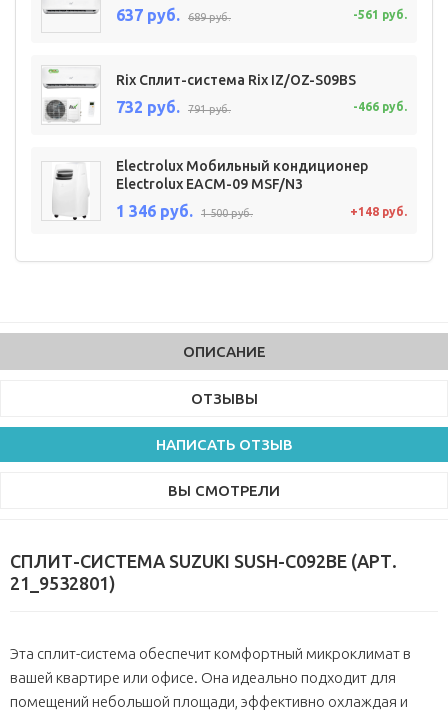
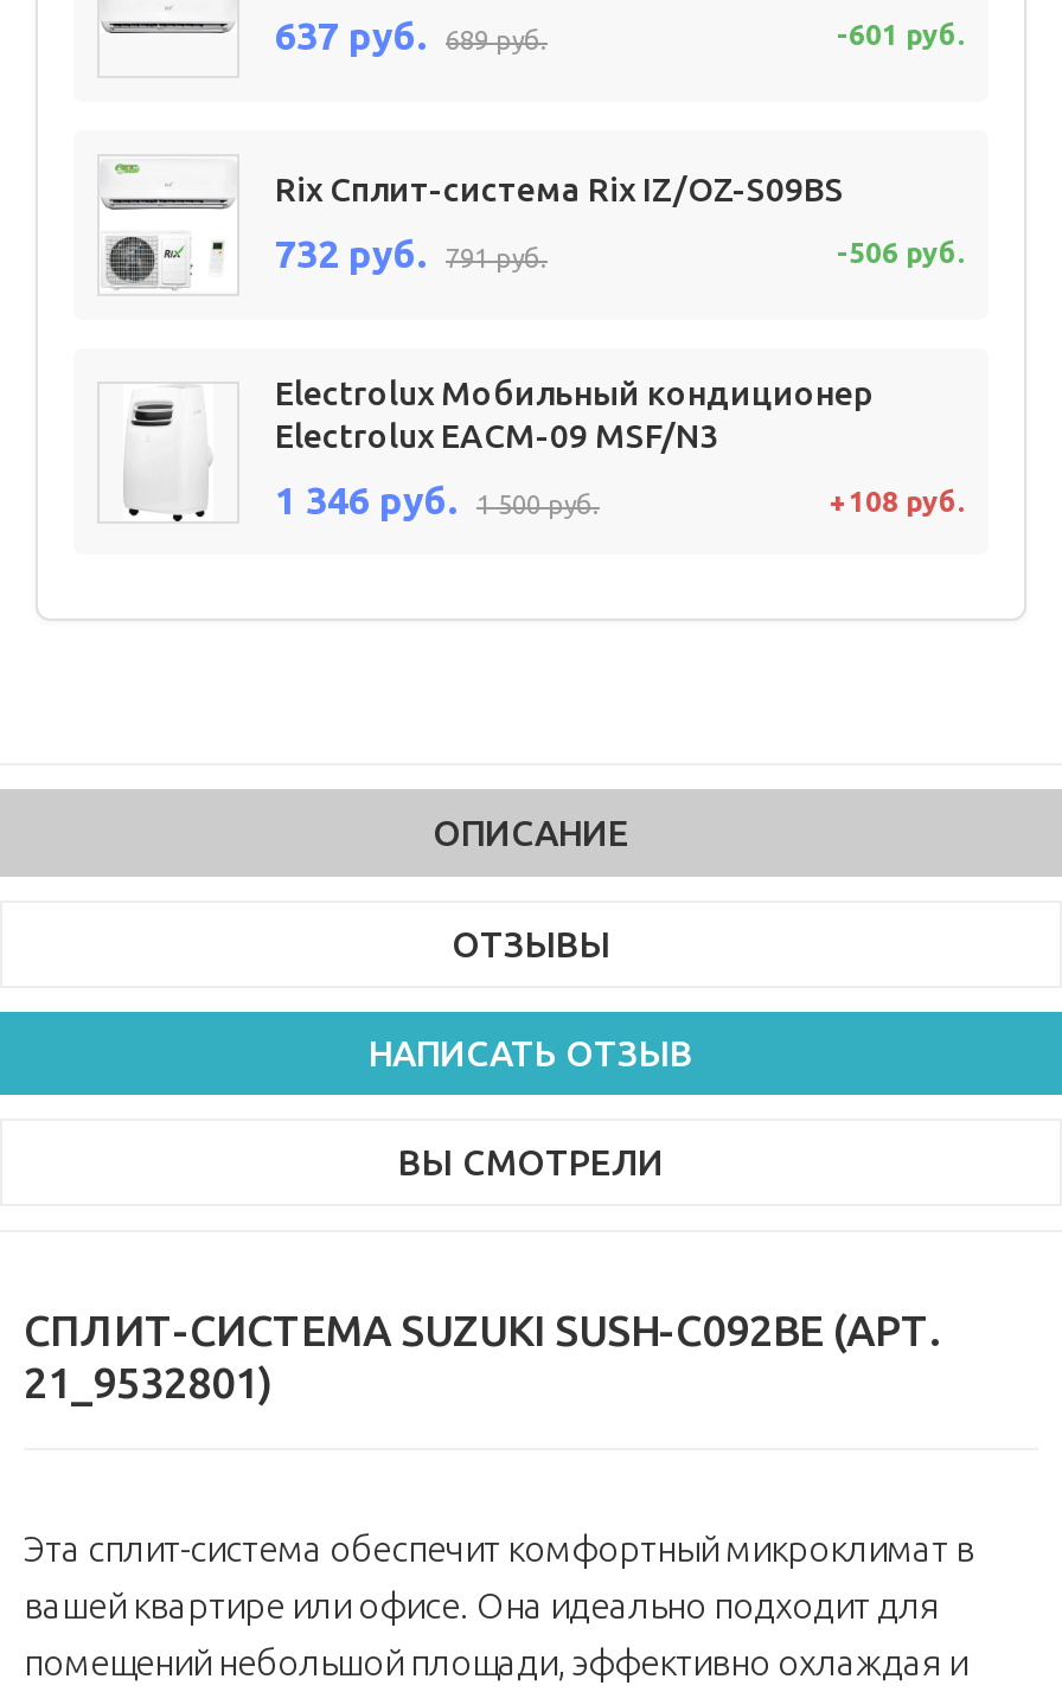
[353,8,407,21] -561 руб. -> [837,19,965,50] -601 руб.
[353,100,407,113] -466 руб. -> [837,237,965,268] -506 руб.
[350,204,407,217] +148 руб. -> [830,485,965,515] +108 руб.

